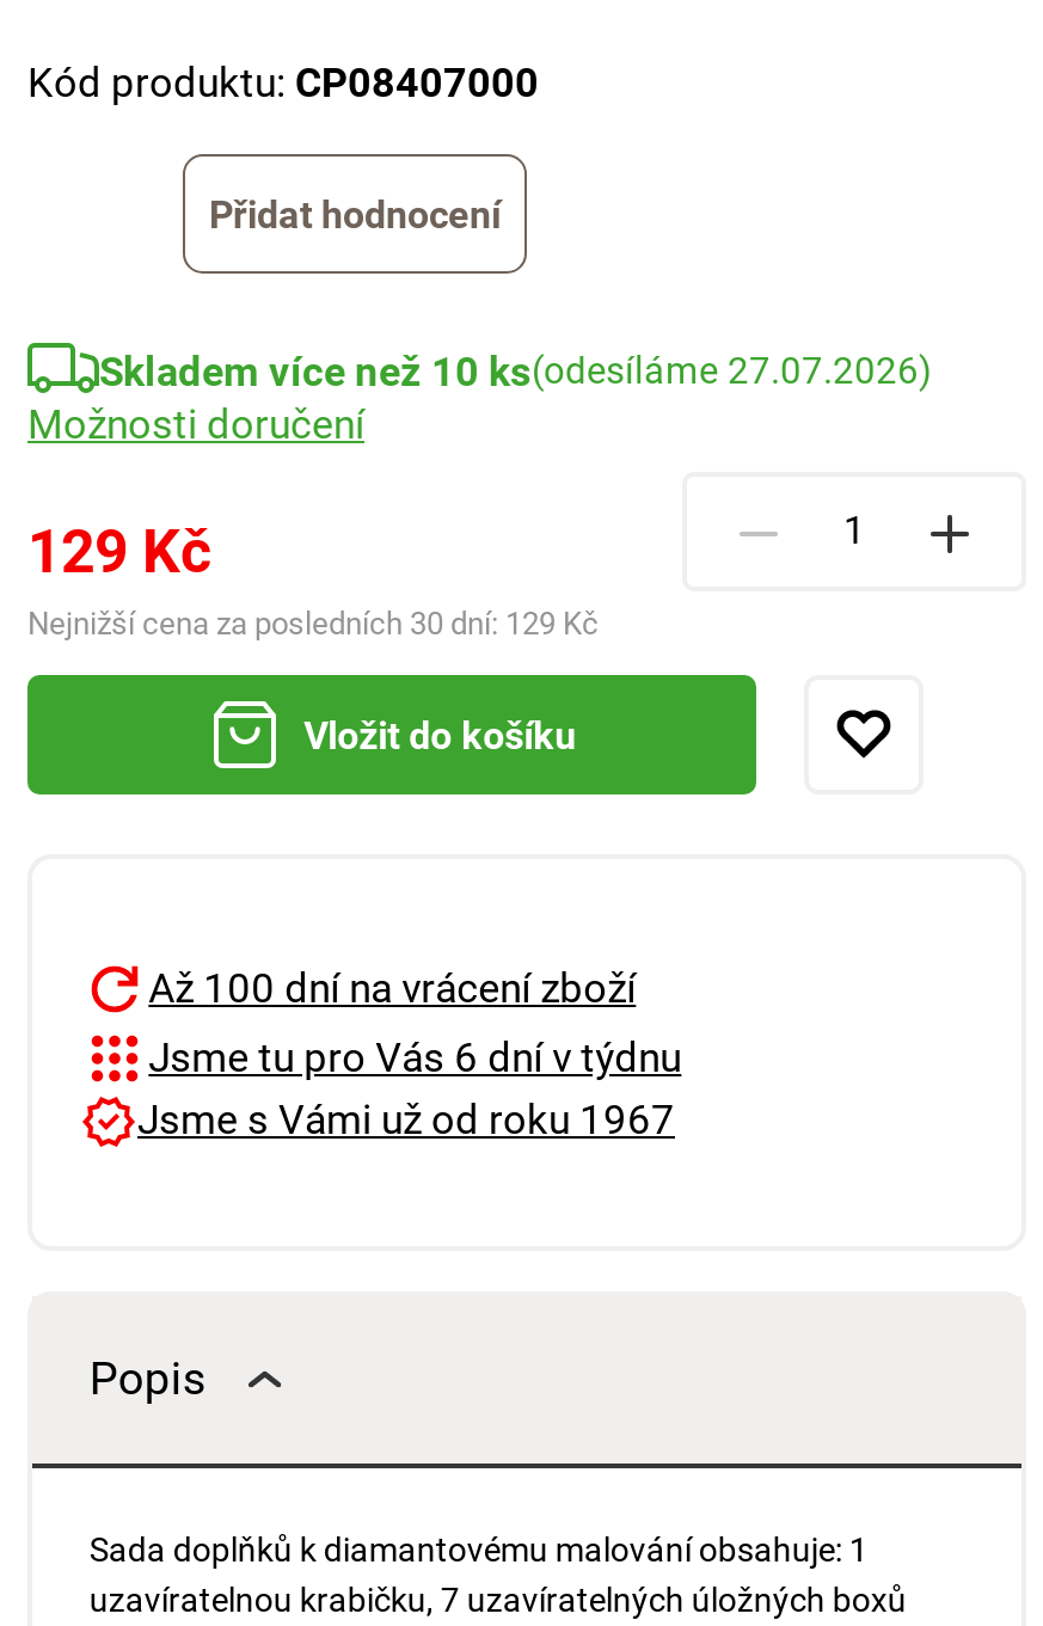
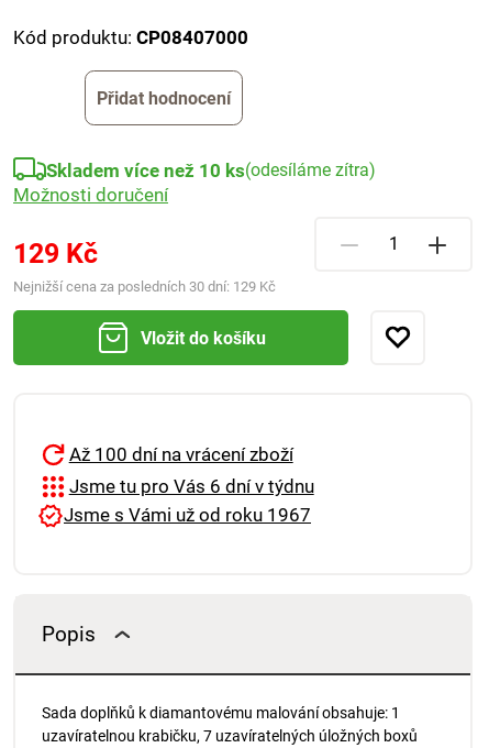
[99,348,933,396] Skladem více než 10 ks(odesíláme 27.07.2026) -> [46,160,376,182] Skladem více než 10 ks(odesíláme zítra)

